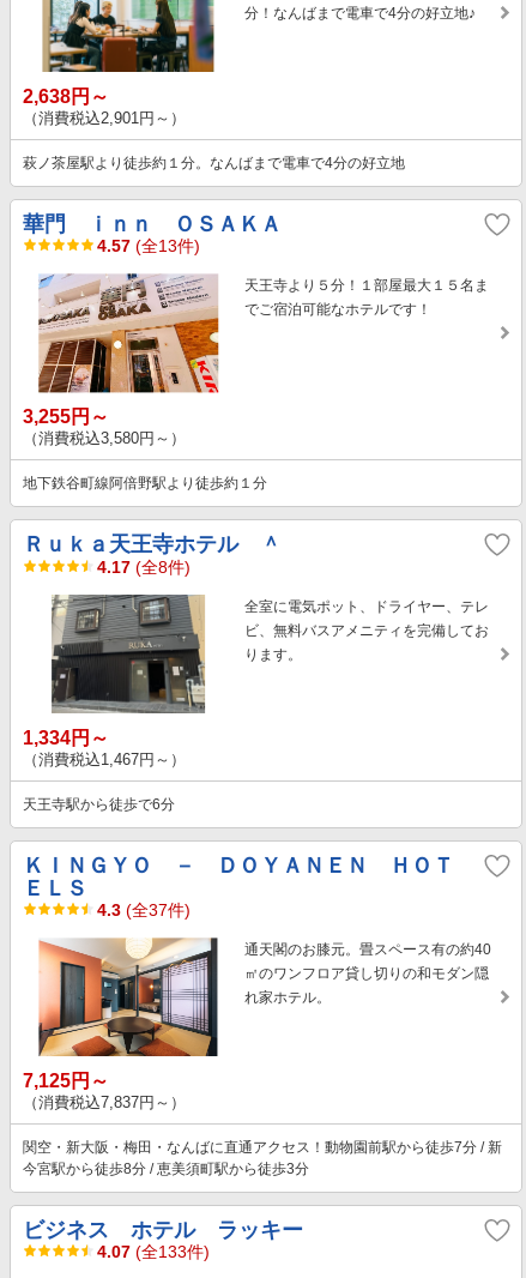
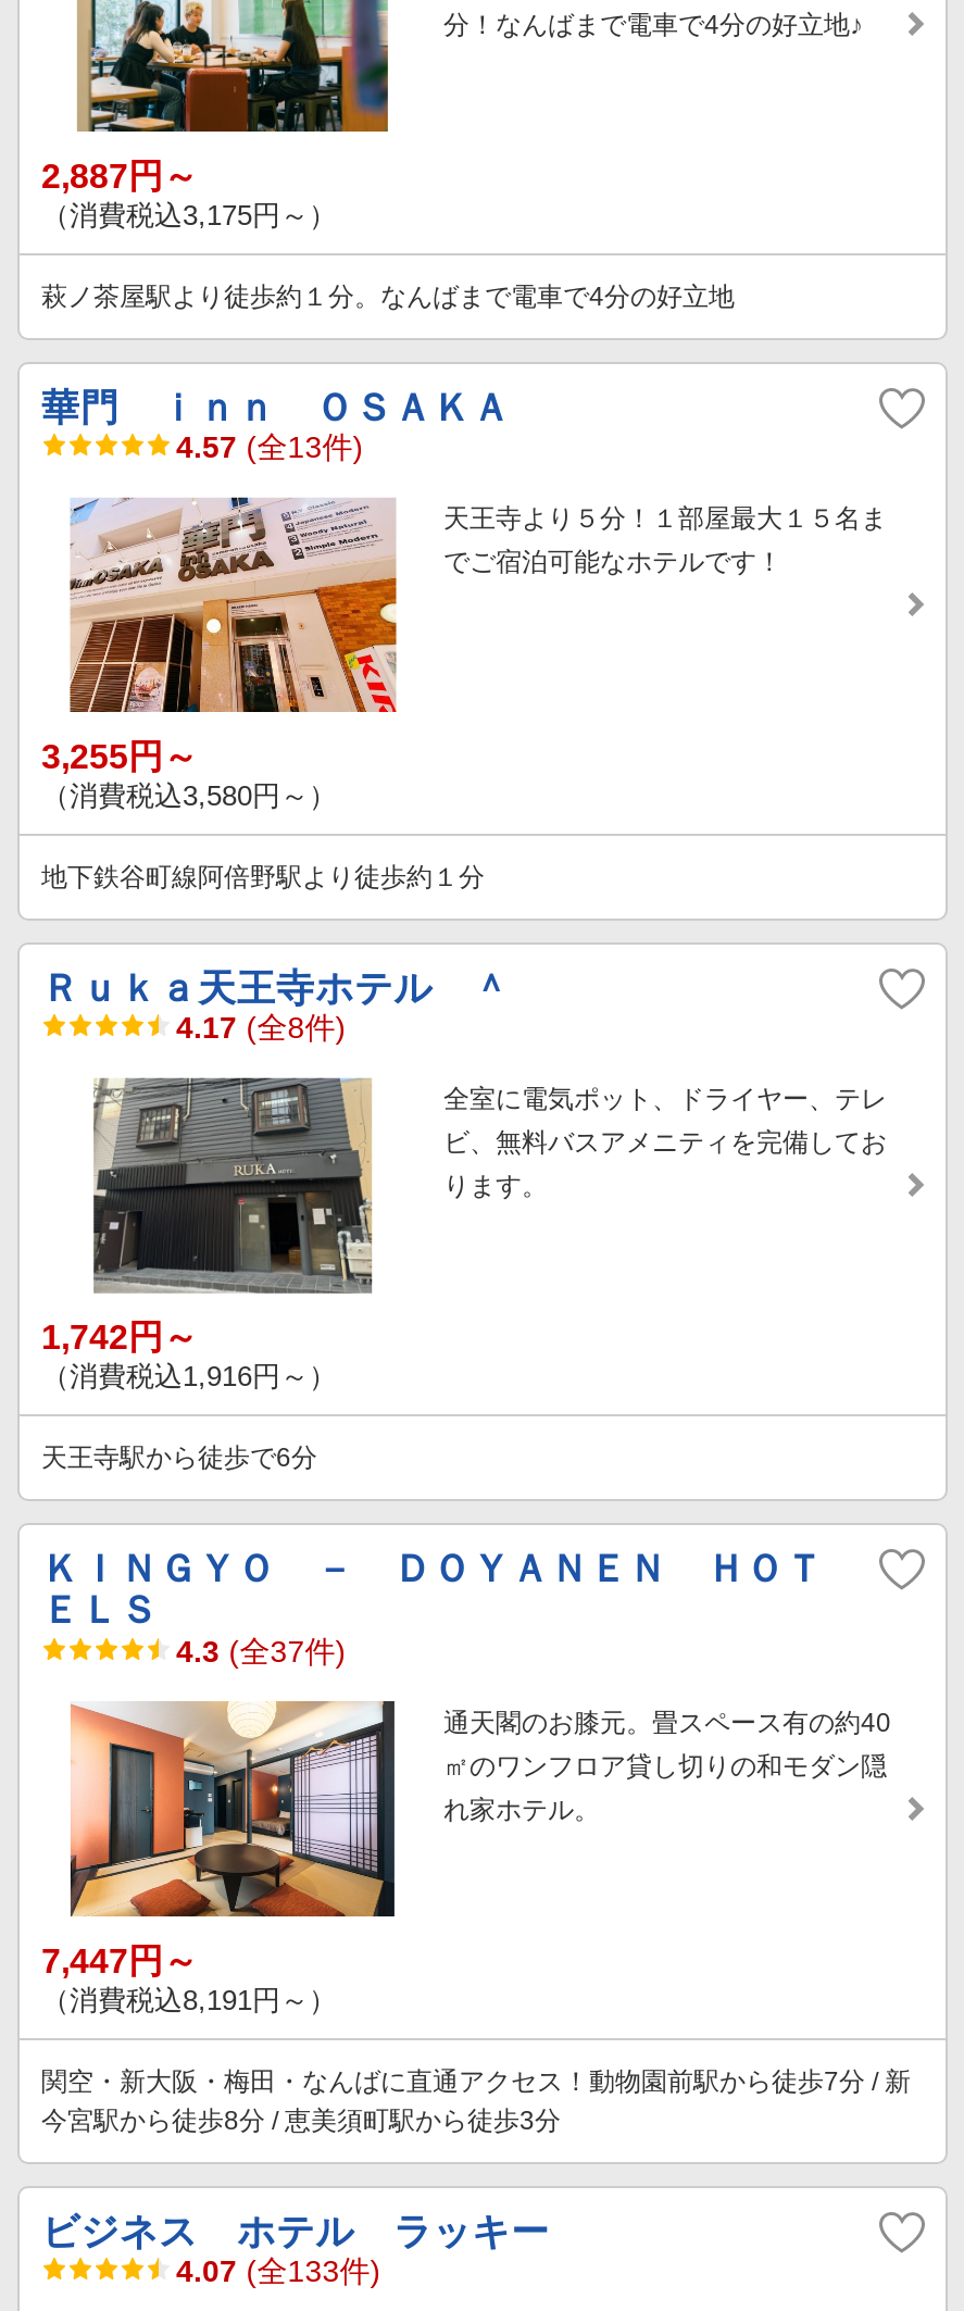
[23,86,109,107] 2,638円～ -> [41,157,198,194] 2,887円～
[23,109,186,127] （消費税込2,901円～） -> [41,198,337,231] （消費税込3,175円～）
[23,727,109,748] 1,334円～ -> [41,1319,198,1356] 1,742円～
[23,750,186,768] （消費税込1,467円～） -> [41,1360,337,1393] （消費税込1,916円～）
[23,1071,109,1091] 7,125円～ -> [41,1941,198,1978] 7,447円～
[23,1093,186,1111] （消費税込7,837円～） -> [41,1983,337,2015] （消費税込8,191円～）

